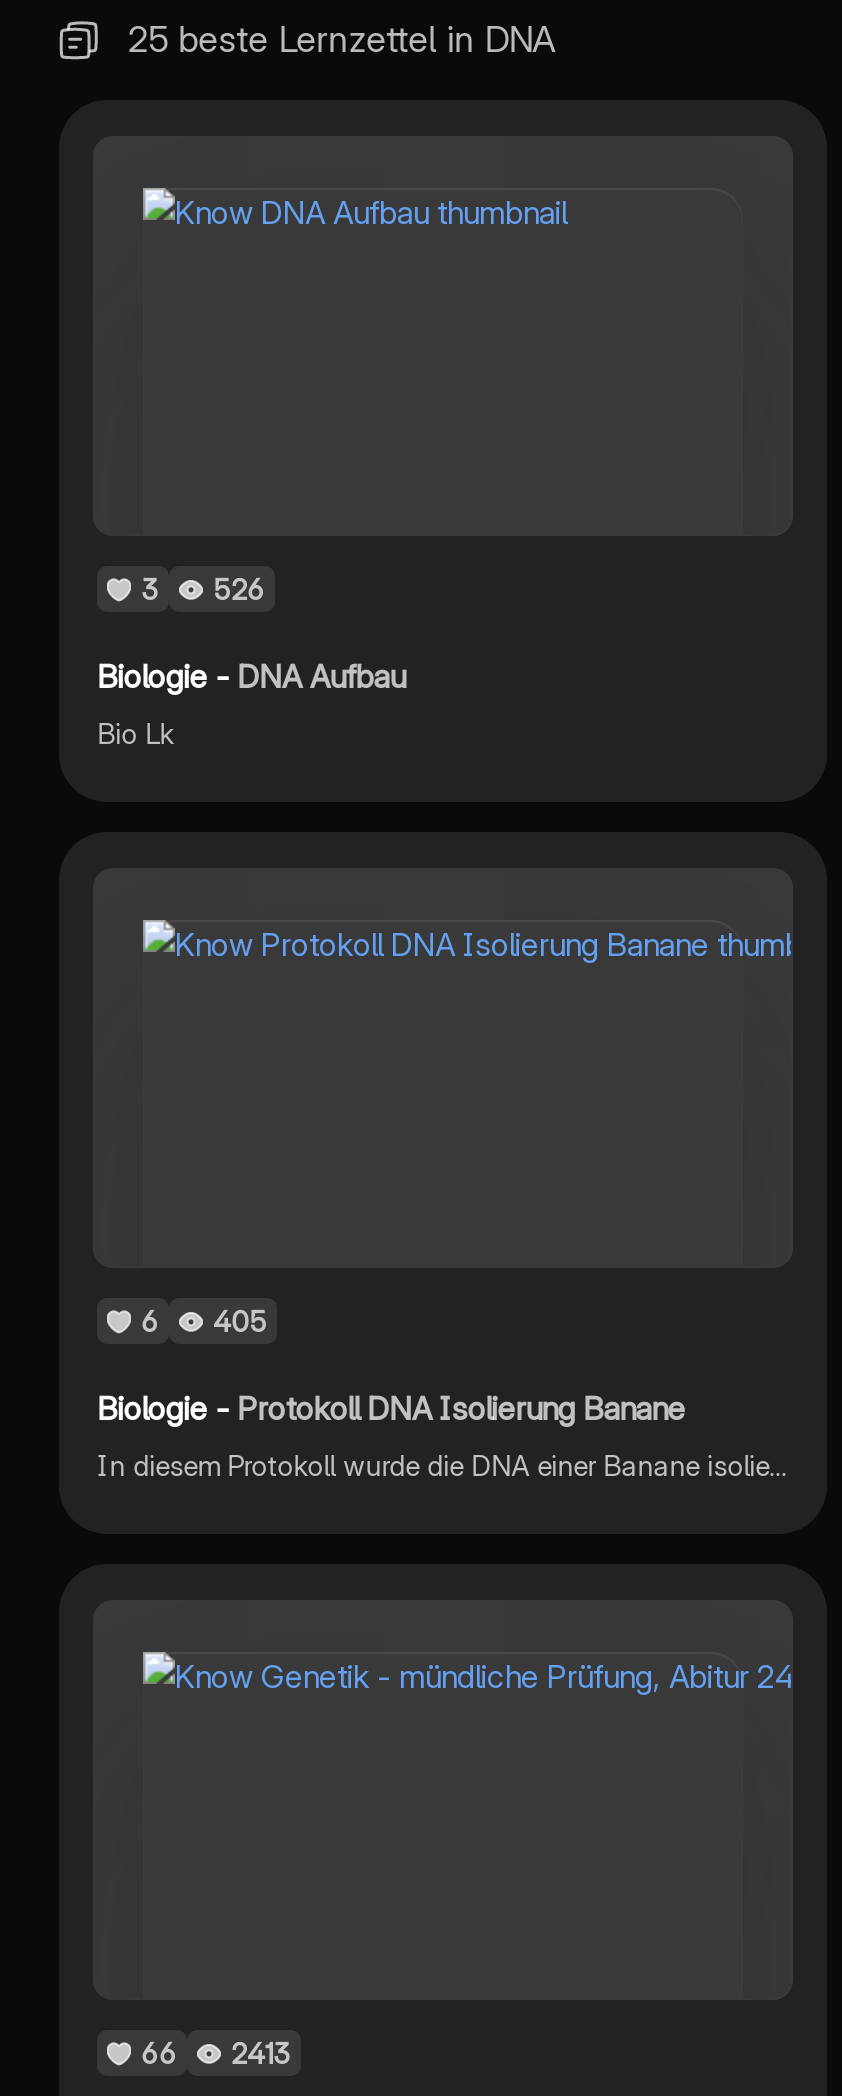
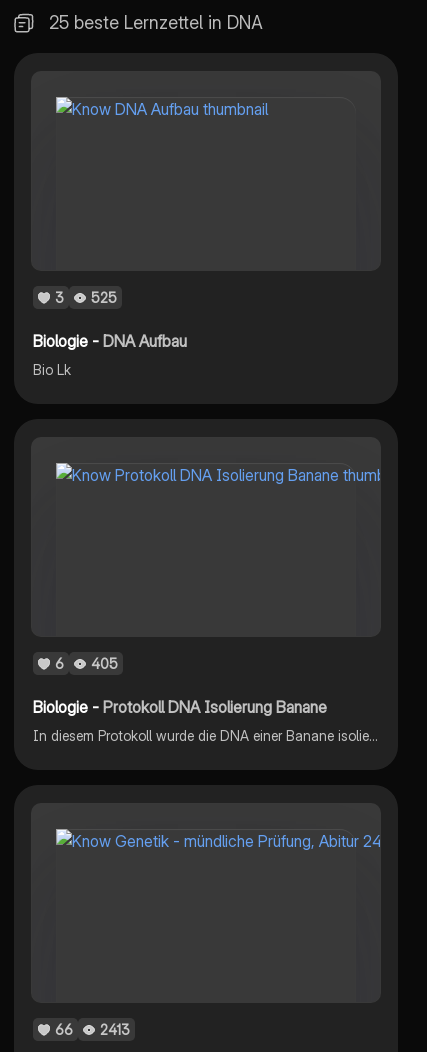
[141,571,265,605] 3 526 -> [55,288,117,305] 3 525

